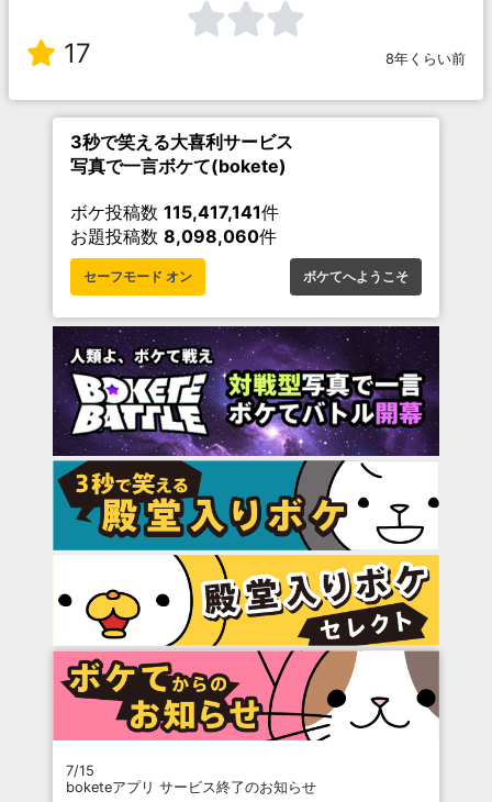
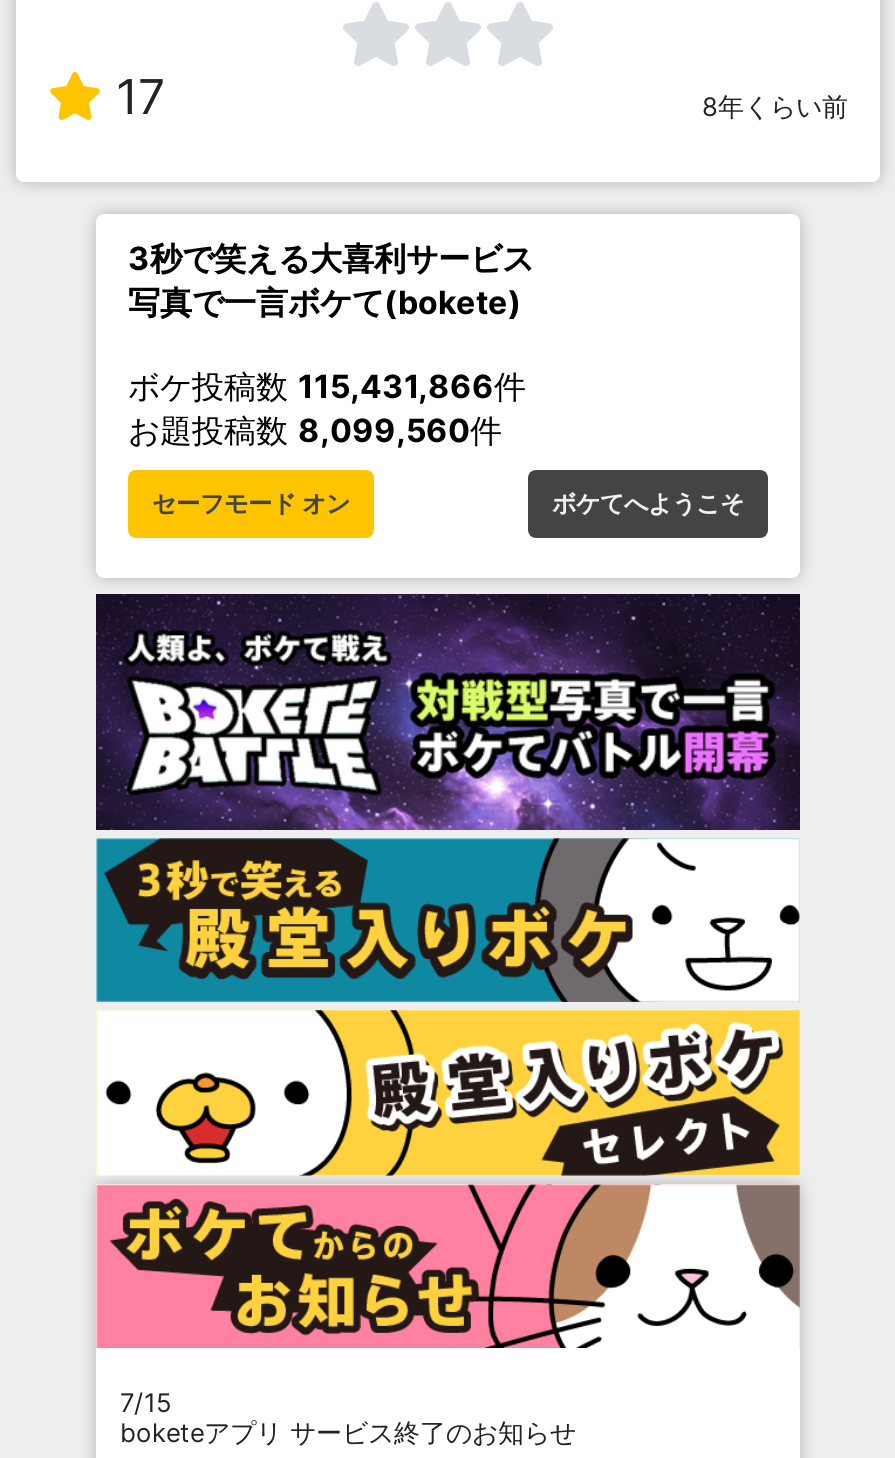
[70,201,279,223] ボケ投稿数115,417,141件 -> [128,367,526,407] ボケ投稿数115,431,866件
[70,226,277,248] お題投稿数8,098,060件 -> [128,411,502,451] お題投稿数8,099,560件

